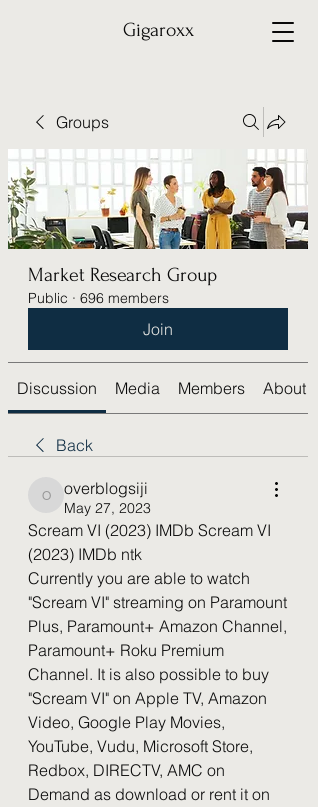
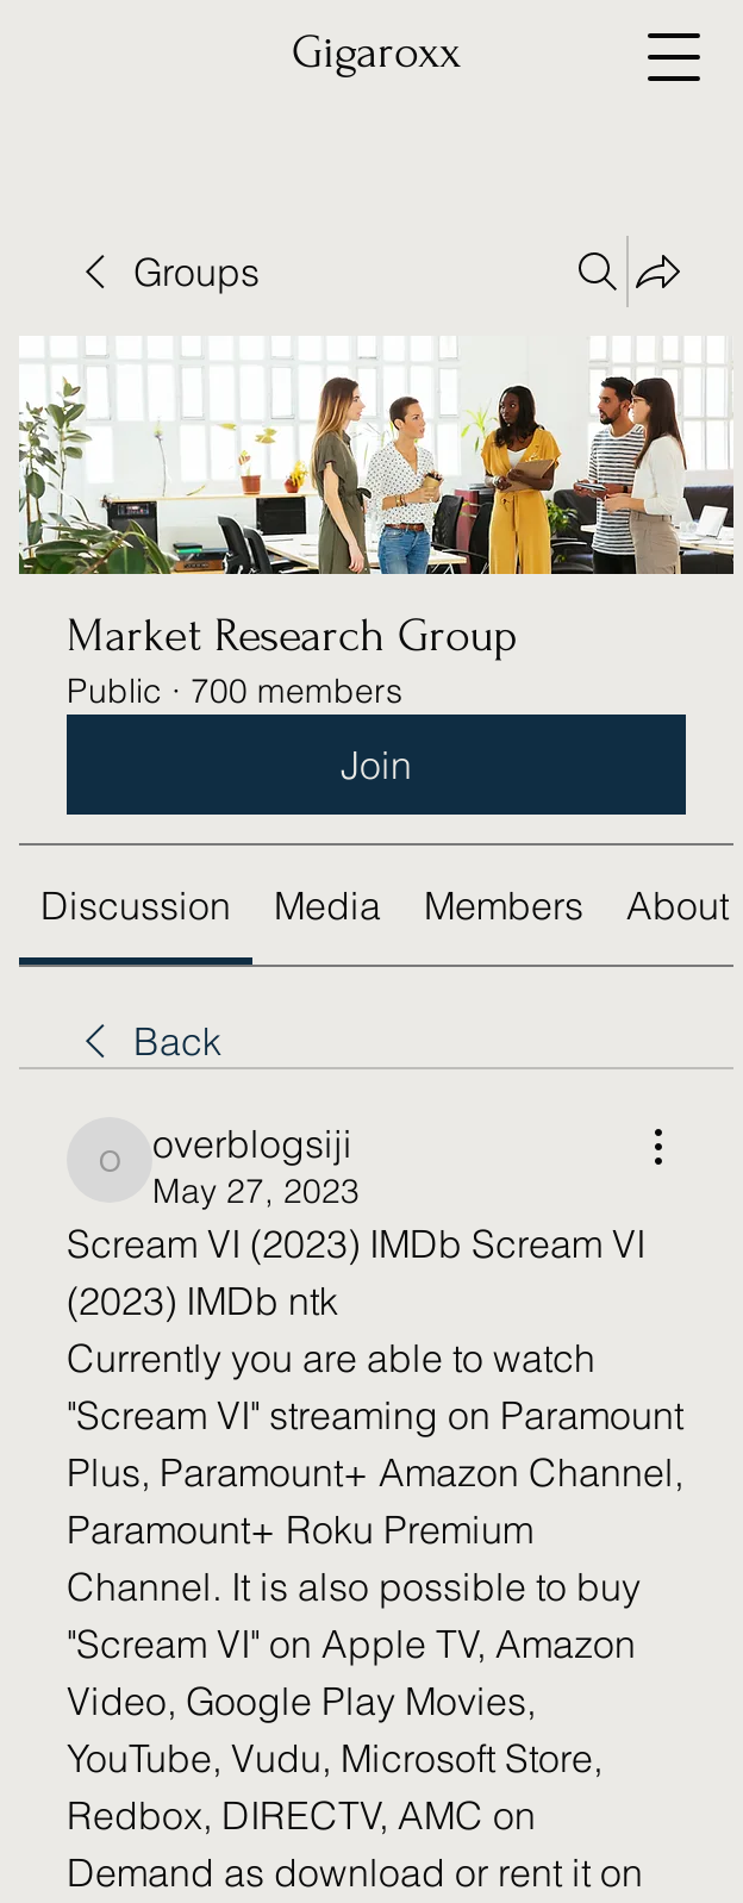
[28,289,169,307] Public · 696 members -> [67,669,402,712] Public · 700 members

